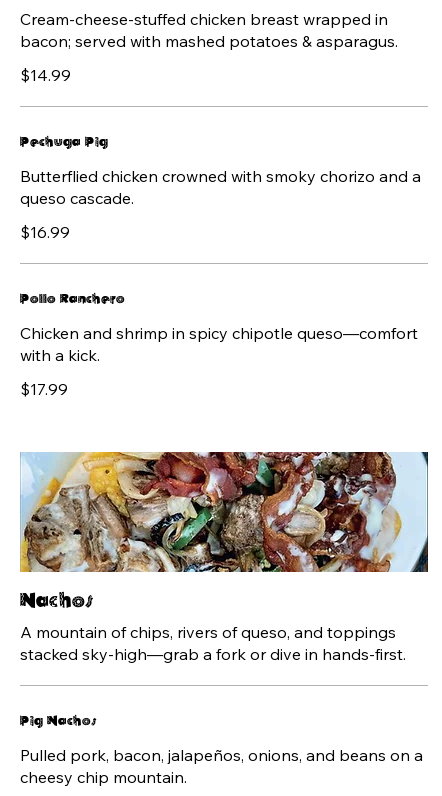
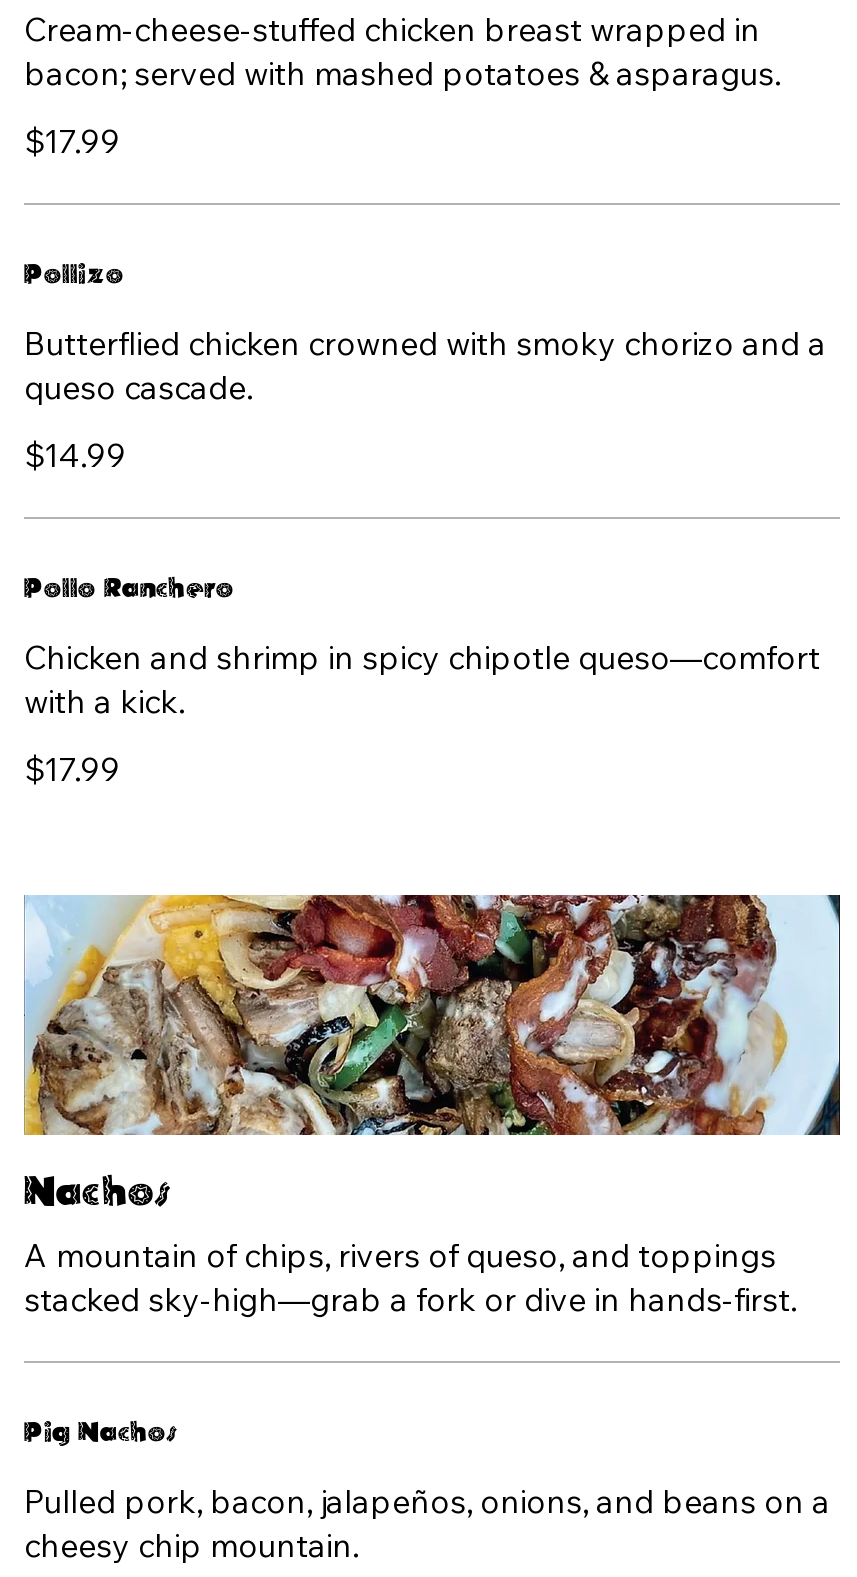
[20,65,71,85] $14.99 -> [24,121,120,161] $17.99
[20,134,108,150] Pechuga Pig -> [24,259,124,291] Pollizo
[20,222,70,242] $16.99 -> [24,435,126,475] $14.99

